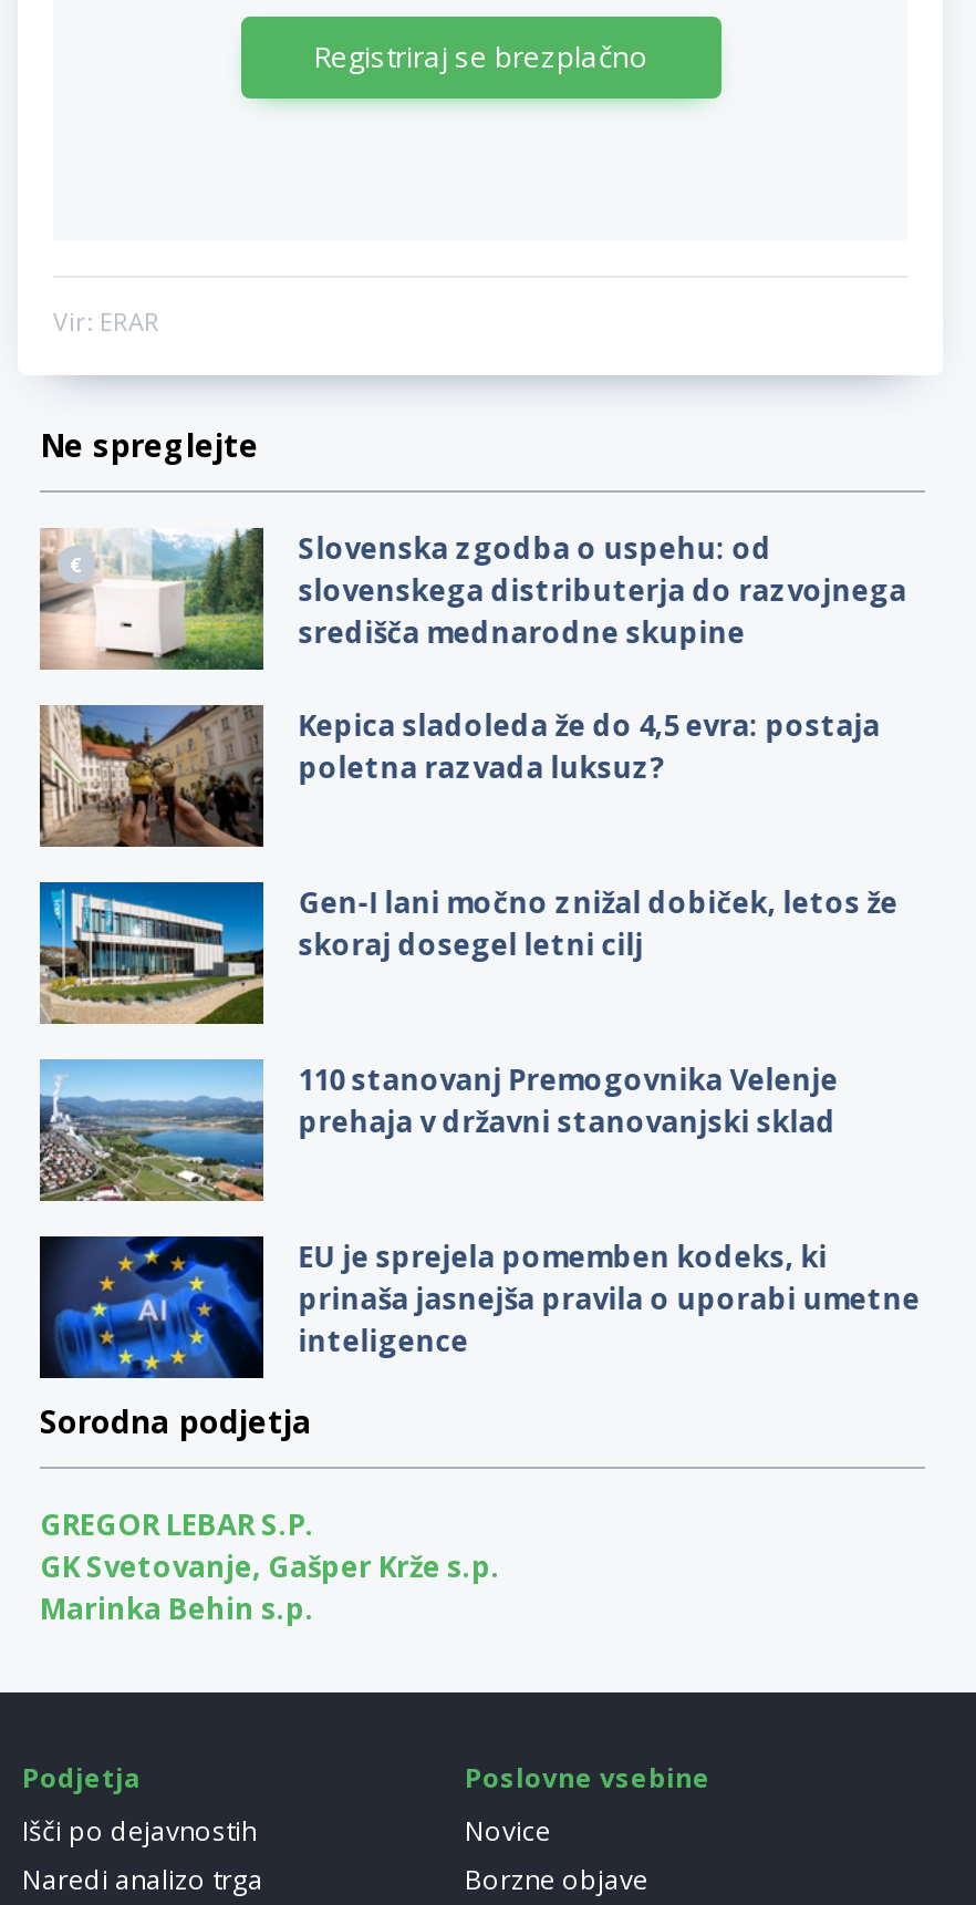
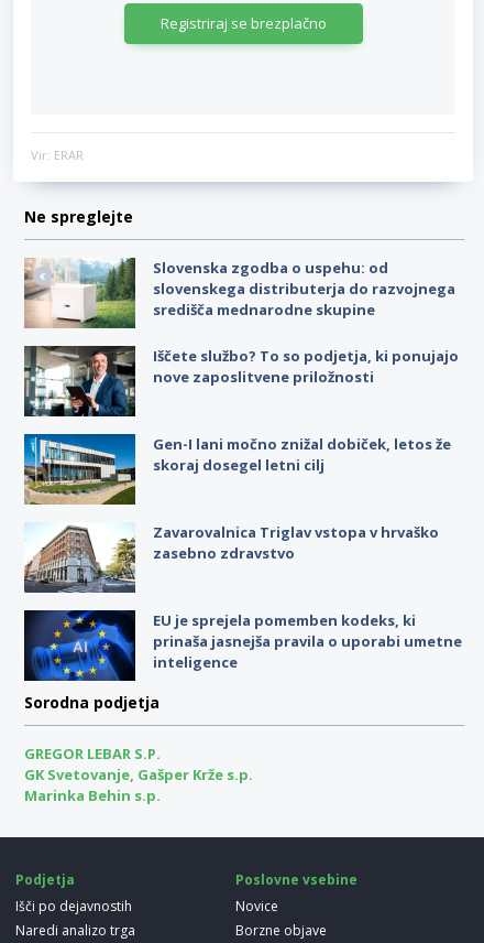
[38,703,880,849] [image] | Kepica sladoleda že do 4,5 evra: postaja | poletna razvada luksuz? -> [23,345,458,418] [image] | Iščete službo? To so podjetja, ki ponujajo | nove zaposlitvene priložnosti
[38,1057,838,1203] [image] | 110 stanovanj Premogovnika Velenje | prehaja v državni stanovanjski sklad -> [24,522,439,594] [image] | Zavarovalnica Triglav vstopa v hrvaško | zasebno zdravstvo

